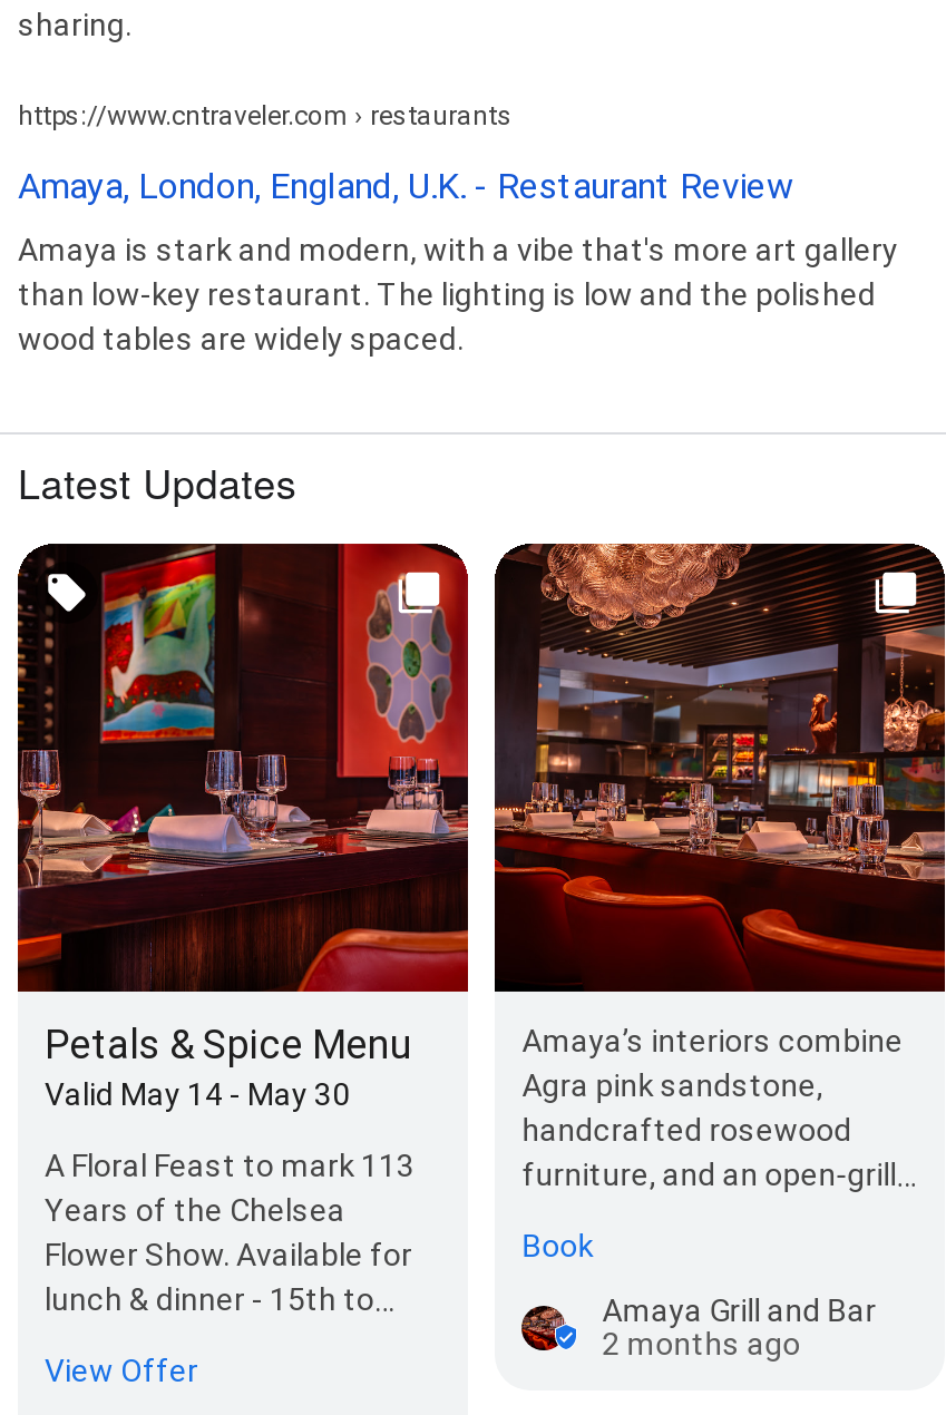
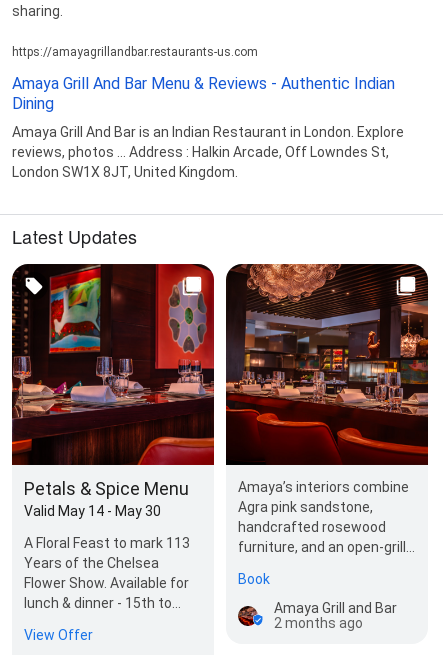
[18,100,513,131] https://www.cntraveler.com › restaurants -> [12,45,258,59] https://amayagrillandbar.restaurants-us.com
[18,164,793,207] Amaya, London, England, U.K. - Restaurant Review -> [12,74,395,113] Amaya Grill And Bar Menu & Reviews - Authentic Indian | Dining
[18,231,898,356] Amaya is stark and modern, with a vibe that's more art gallery | than low-key restaurant. The lighting is low and the polished | wood tables are widely spaced. -> [12,124,404,180] Amaya Grill And Bar is an Indian Restaurant in London. Explore | reviews, photos ... Address : Halkin Arcade, Off Lowndes St, | London SW1X 8JT, United Kingdom.

